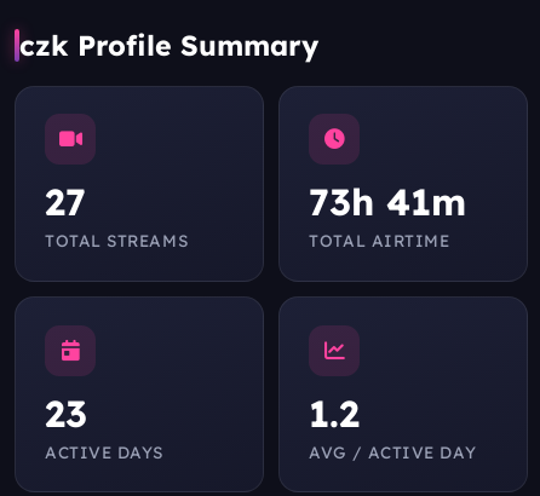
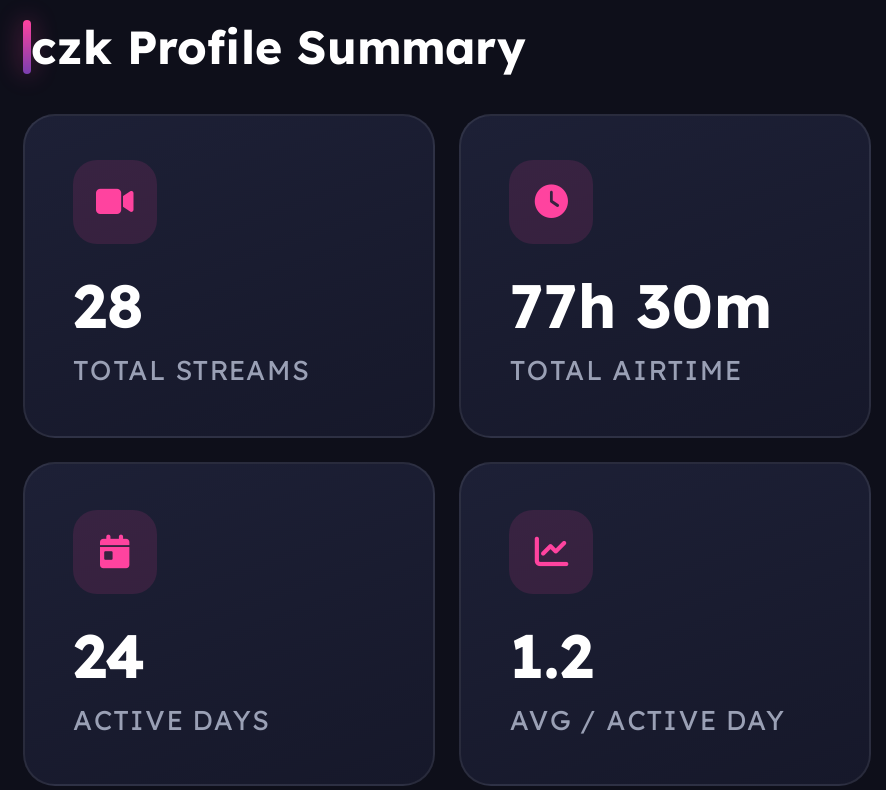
[45,179,86,225] 27 -> [73,268,143,344] 28
[309,179,467,225] 73h 41m -> [510,268,772,344] 77h 30m
[45,391,87,437] 23 -> [73,618,145,694] 24

